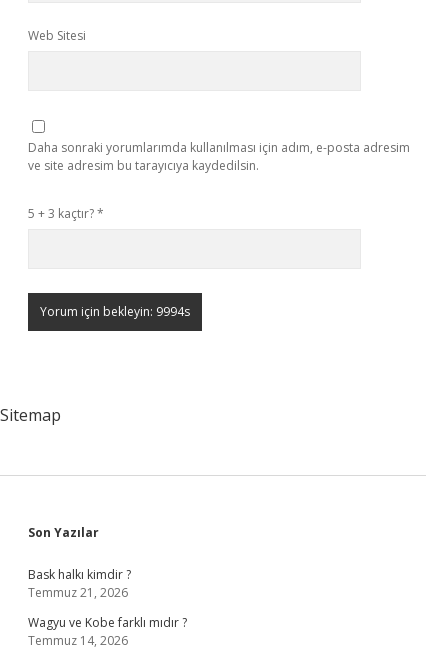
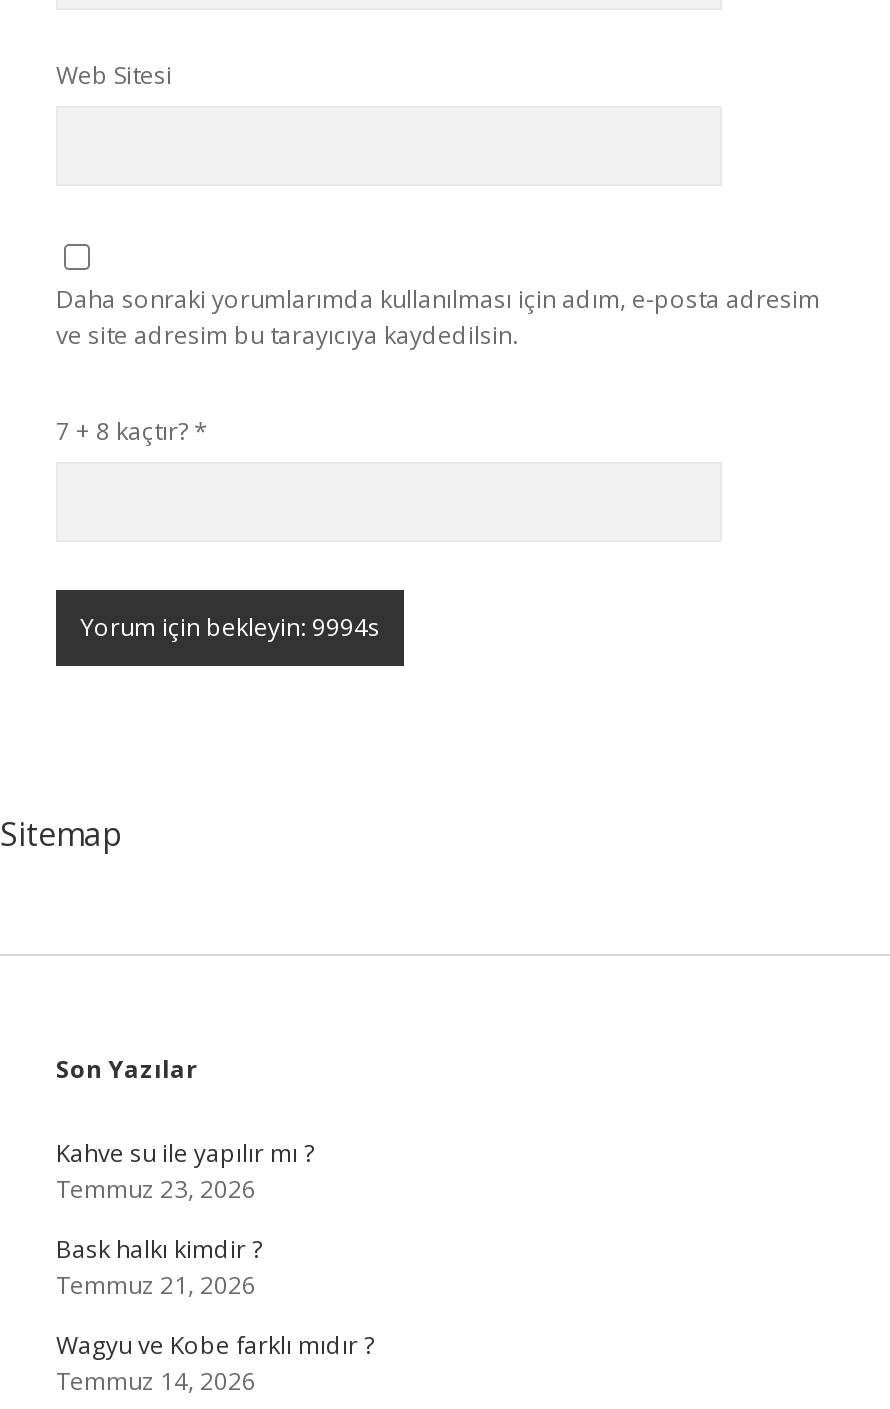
[28,205,104,222] 5 + 3 kaçtır? * -> [56,414,208,448] 7 + 8 kaçtır? *
none -> [56,1136,314,1206] Kahve su ile yapılır mı ? | Temmuz 23, 2026

